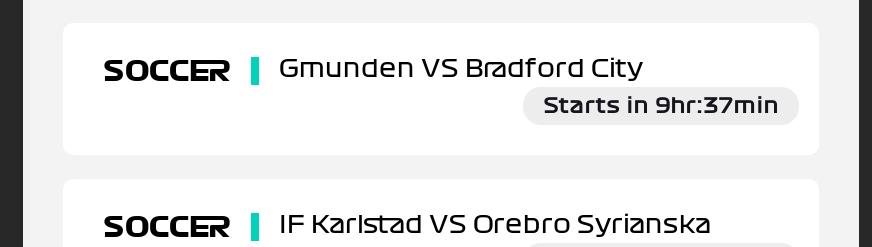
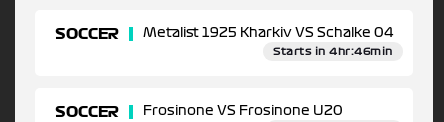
[279,57,643,81] Gmunden VS Bradford City -> [143,27,394,39] Metalist 1925 Kharkiv VS Schalke 04
[543,95,779,117] Starts in 9hr:37min -> [273,46,393,57] Starts in 4hr:46min
[279,213,711,237] IF Karlstad VS Orebro Syrianska -> [143,105,343,117] Frosinone VS Frosinone U20

